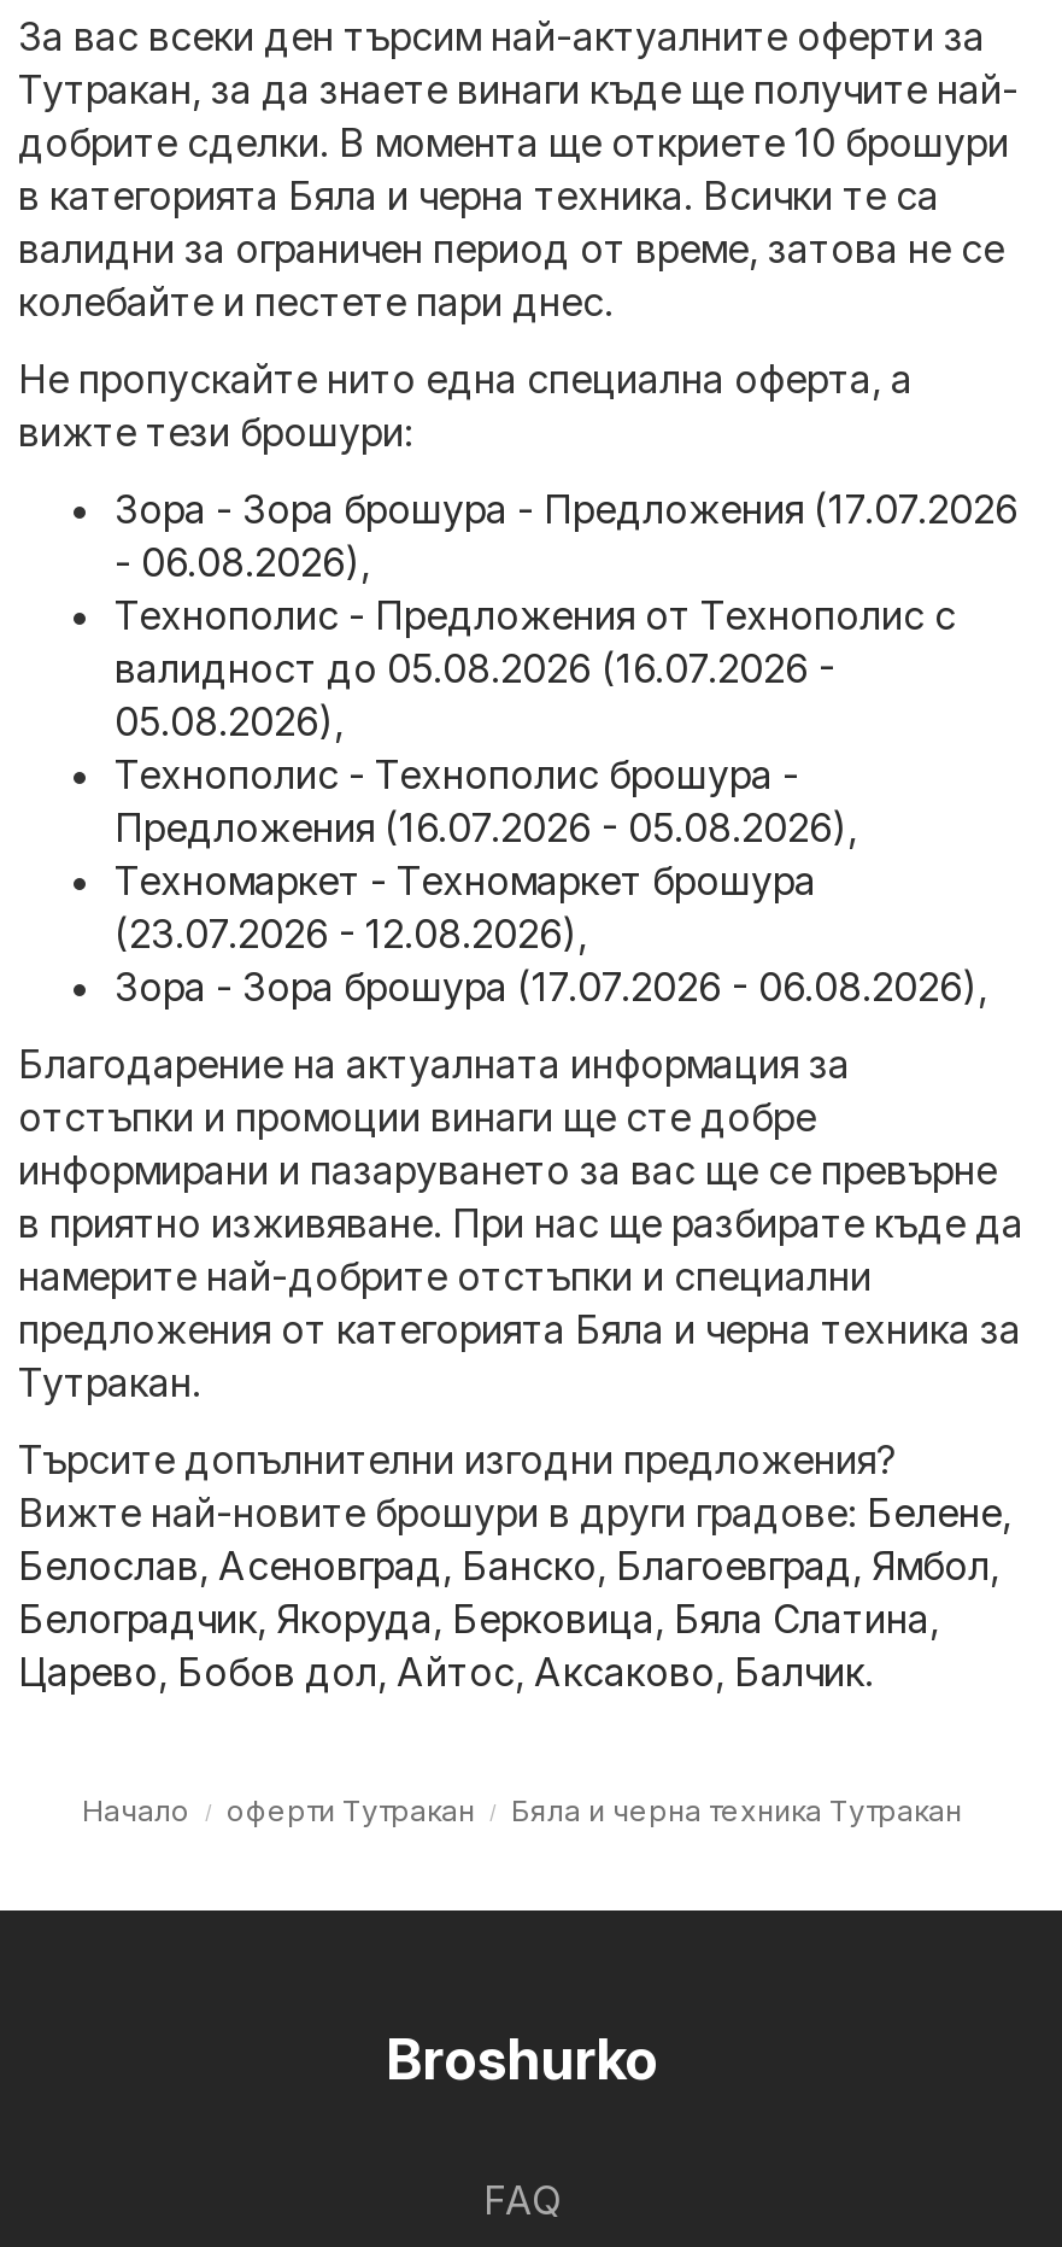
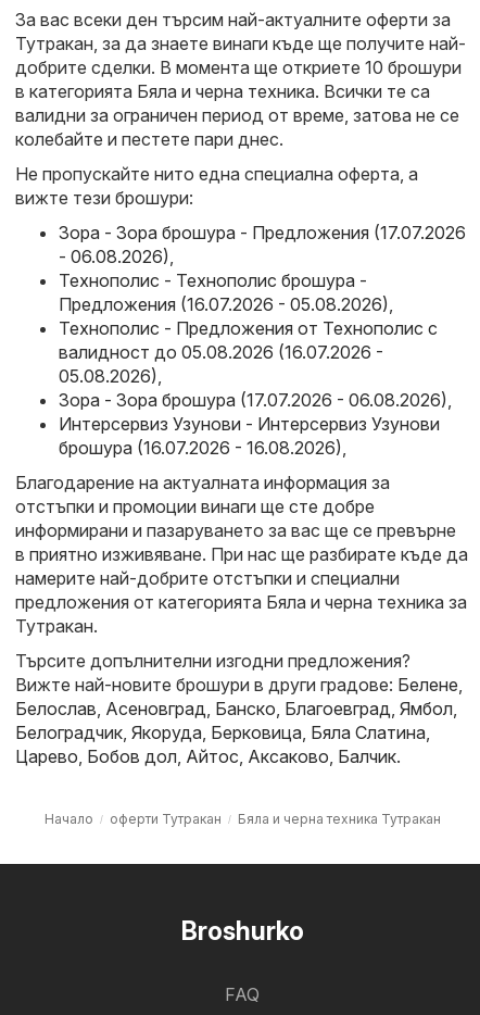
moved [115,590,956,745] -> [59,317,438,387]: Технополис - Предложения от Технополис с | валидност до 05.08.2026 (16.07.2026 - | 05.08.2026),
moved [115,749,857,851] -> [59,269,393,315]: Технополис - Технополис брошура - | Предложения (16.07.2026 - 05.08.2026),
[115,856,816,957] Техномаркет - Техномаркет брошура | (23.07.2026 - 12.08.2026), -> none
moved [115,962,987,1010] -> [59,389,452,410]: Зора - Зора брошура (17.07.2026 - 06.08.2026),
none -> [59,413,440,458] Интерсервиз Узунови - Интерсервиз Узунови | брошура (16.07.2026 - 16.08.2026),

